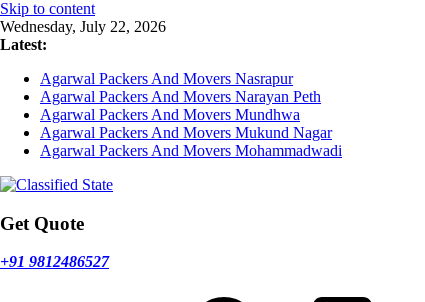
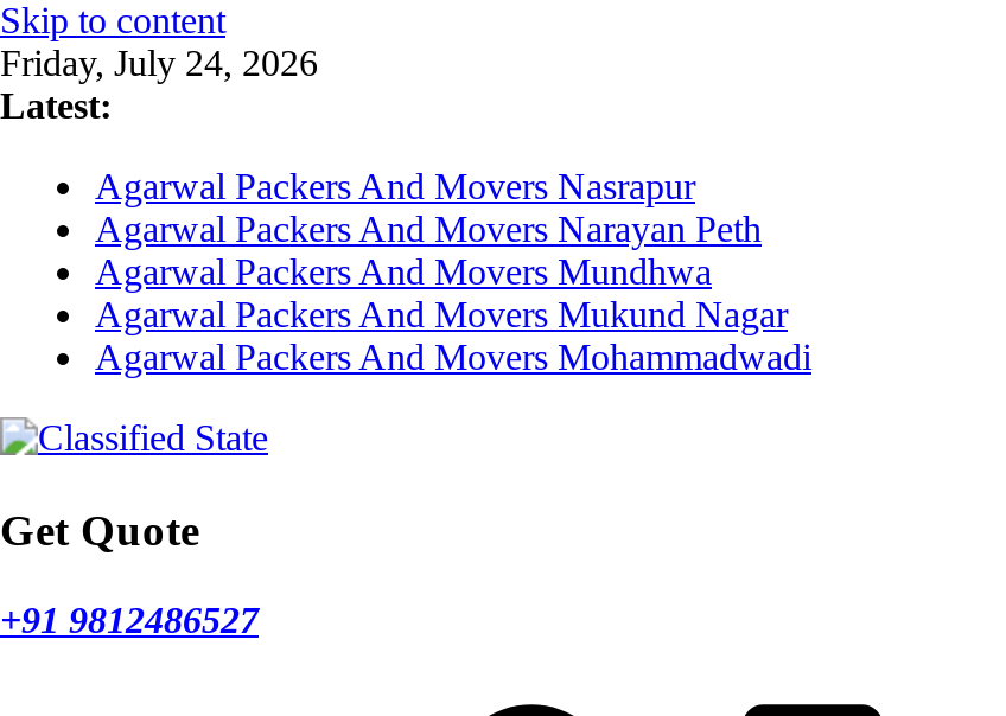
[0,18,166,35] Wednesday, July 22, 2026 -> [0,43,318,83] Friday, July 24, 2026

